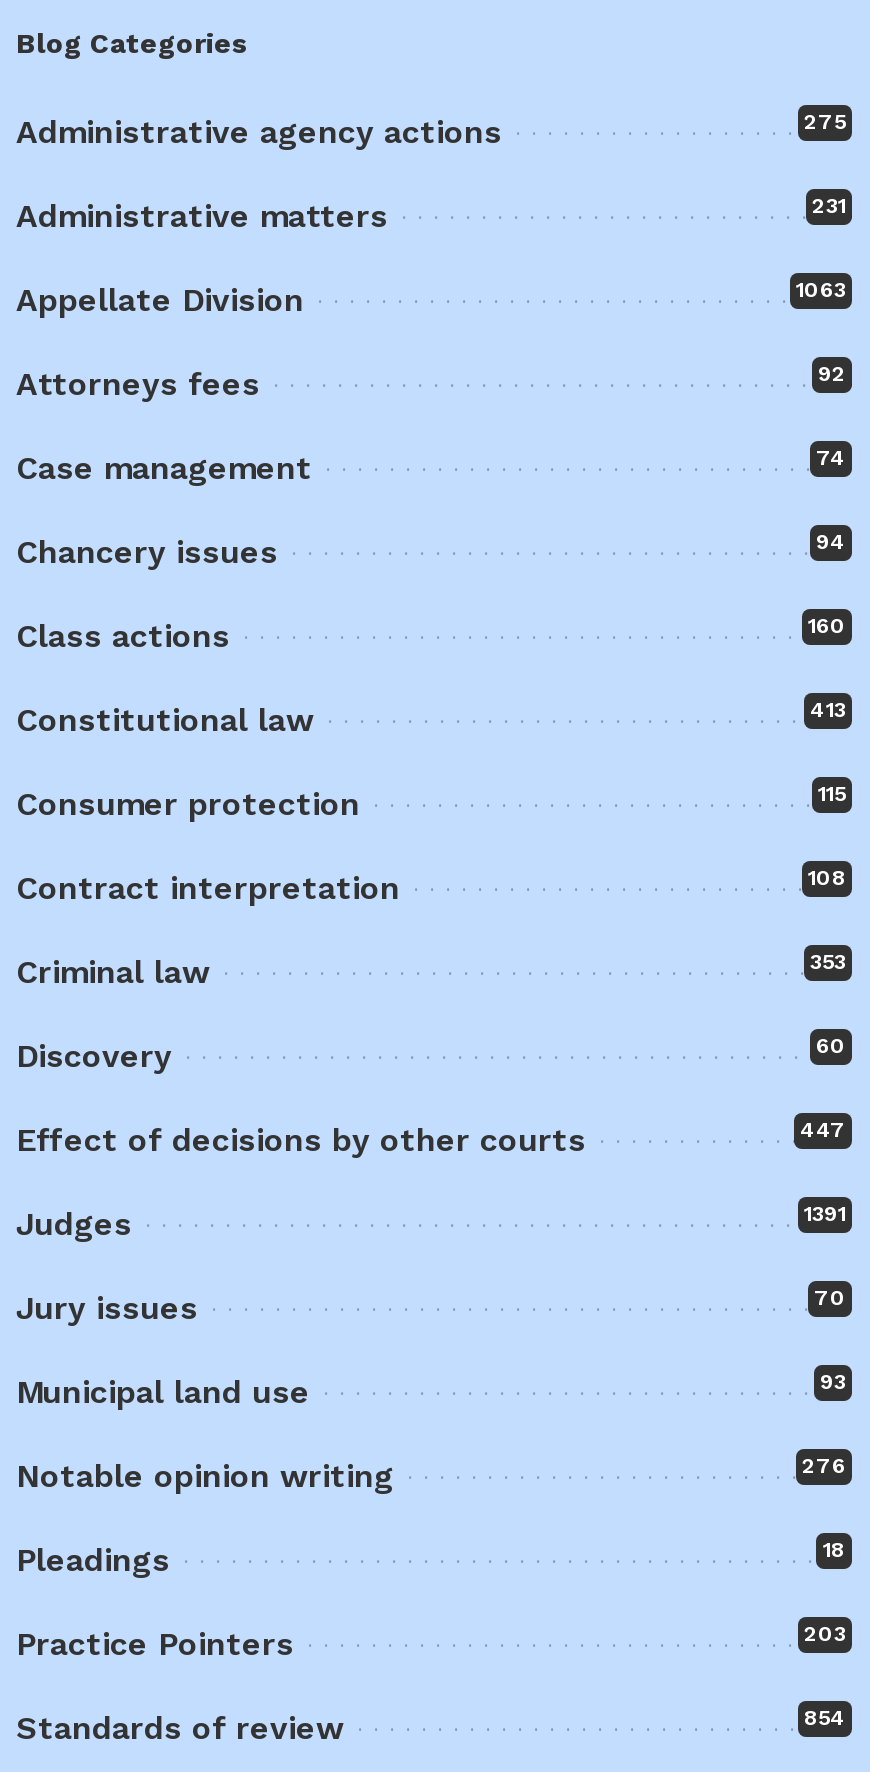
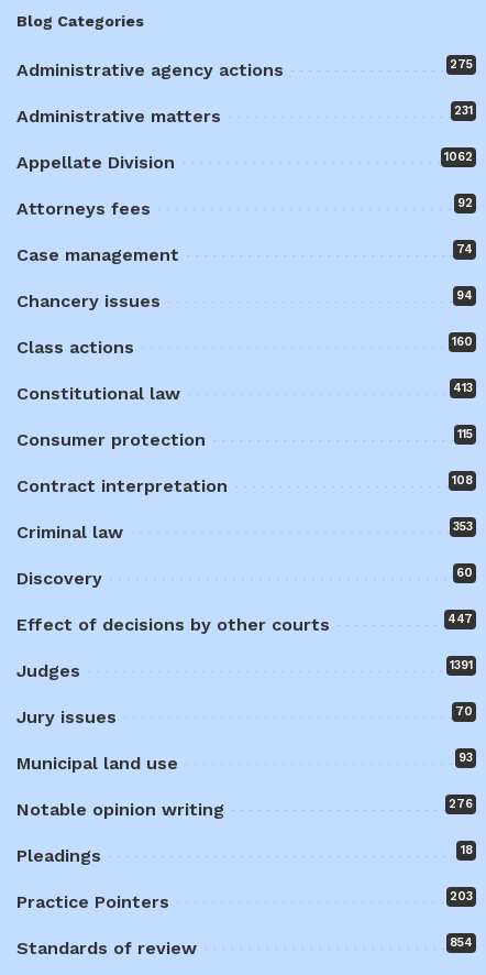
[796,277,846,303] 1063 -> [444,150,473,164] 1062

